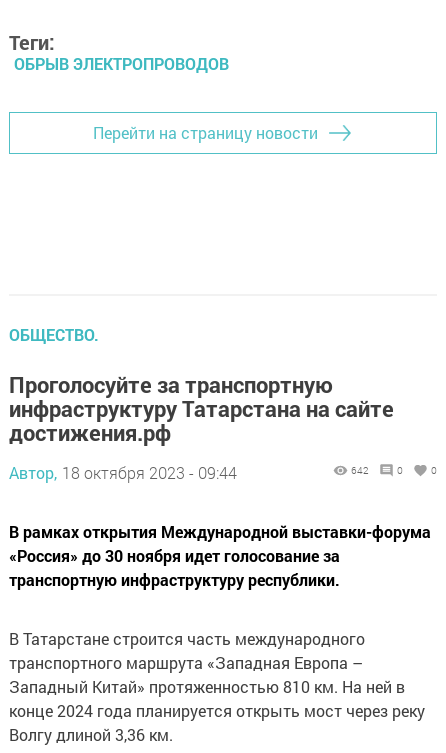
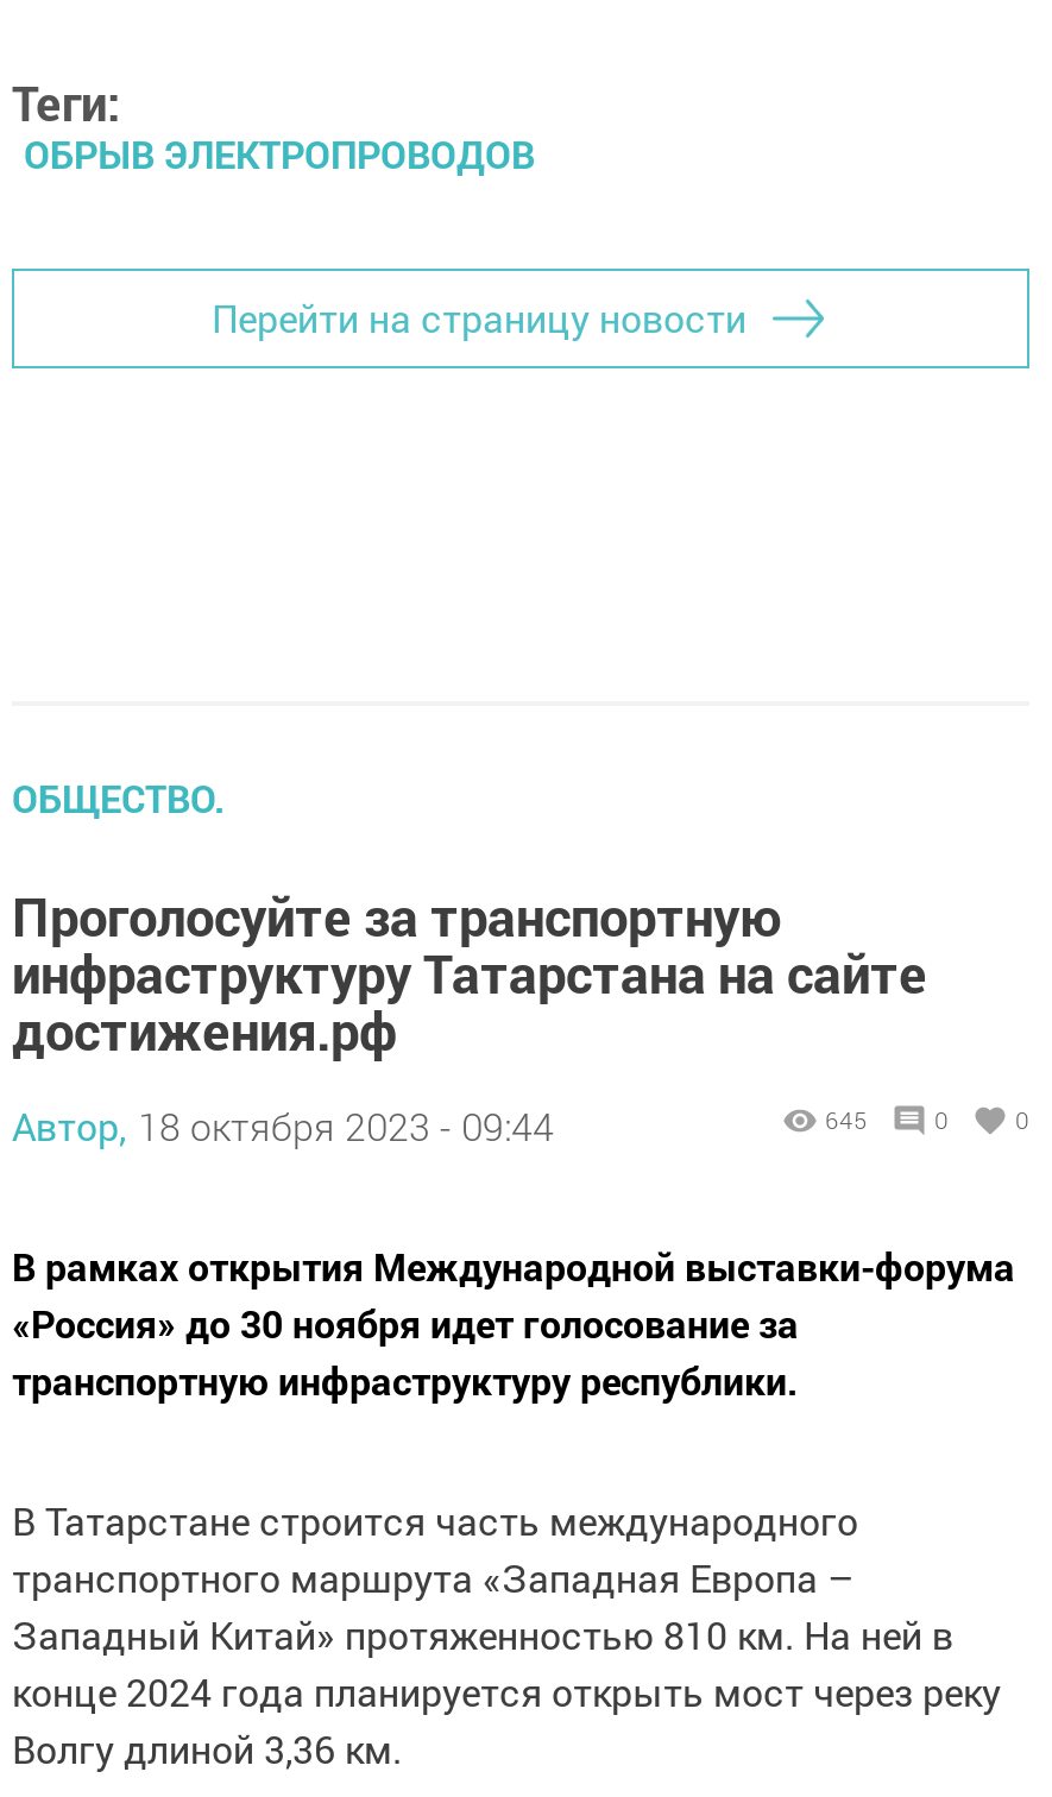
[351,463,369,476] 642 -> [825,1104,868,1135] 645

